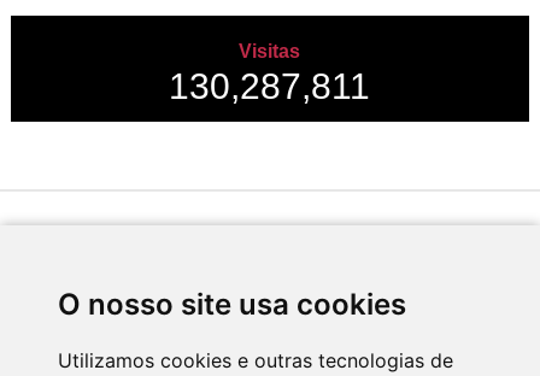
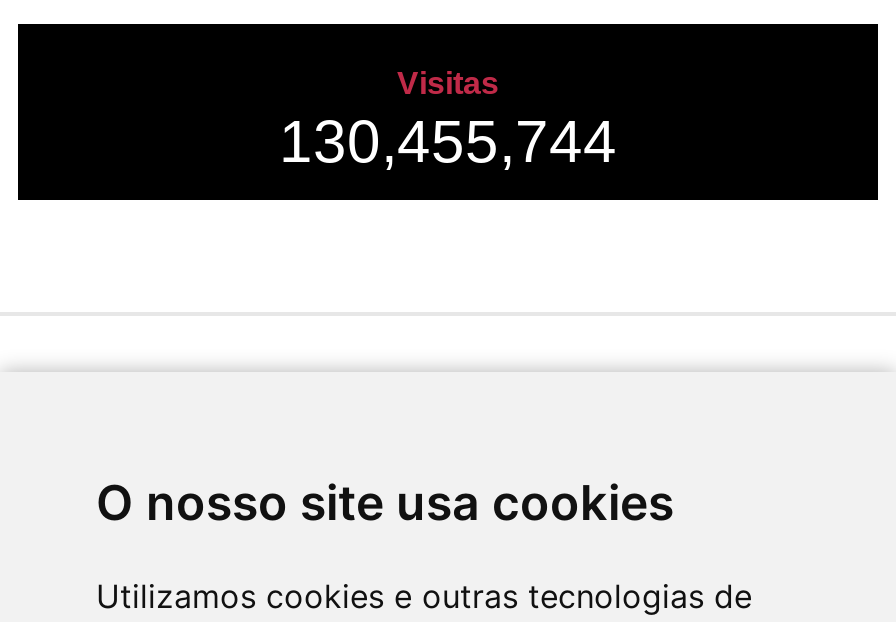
[169,66,371,106] 130,287,811 -> [279,107,617,173] 130,455,744

